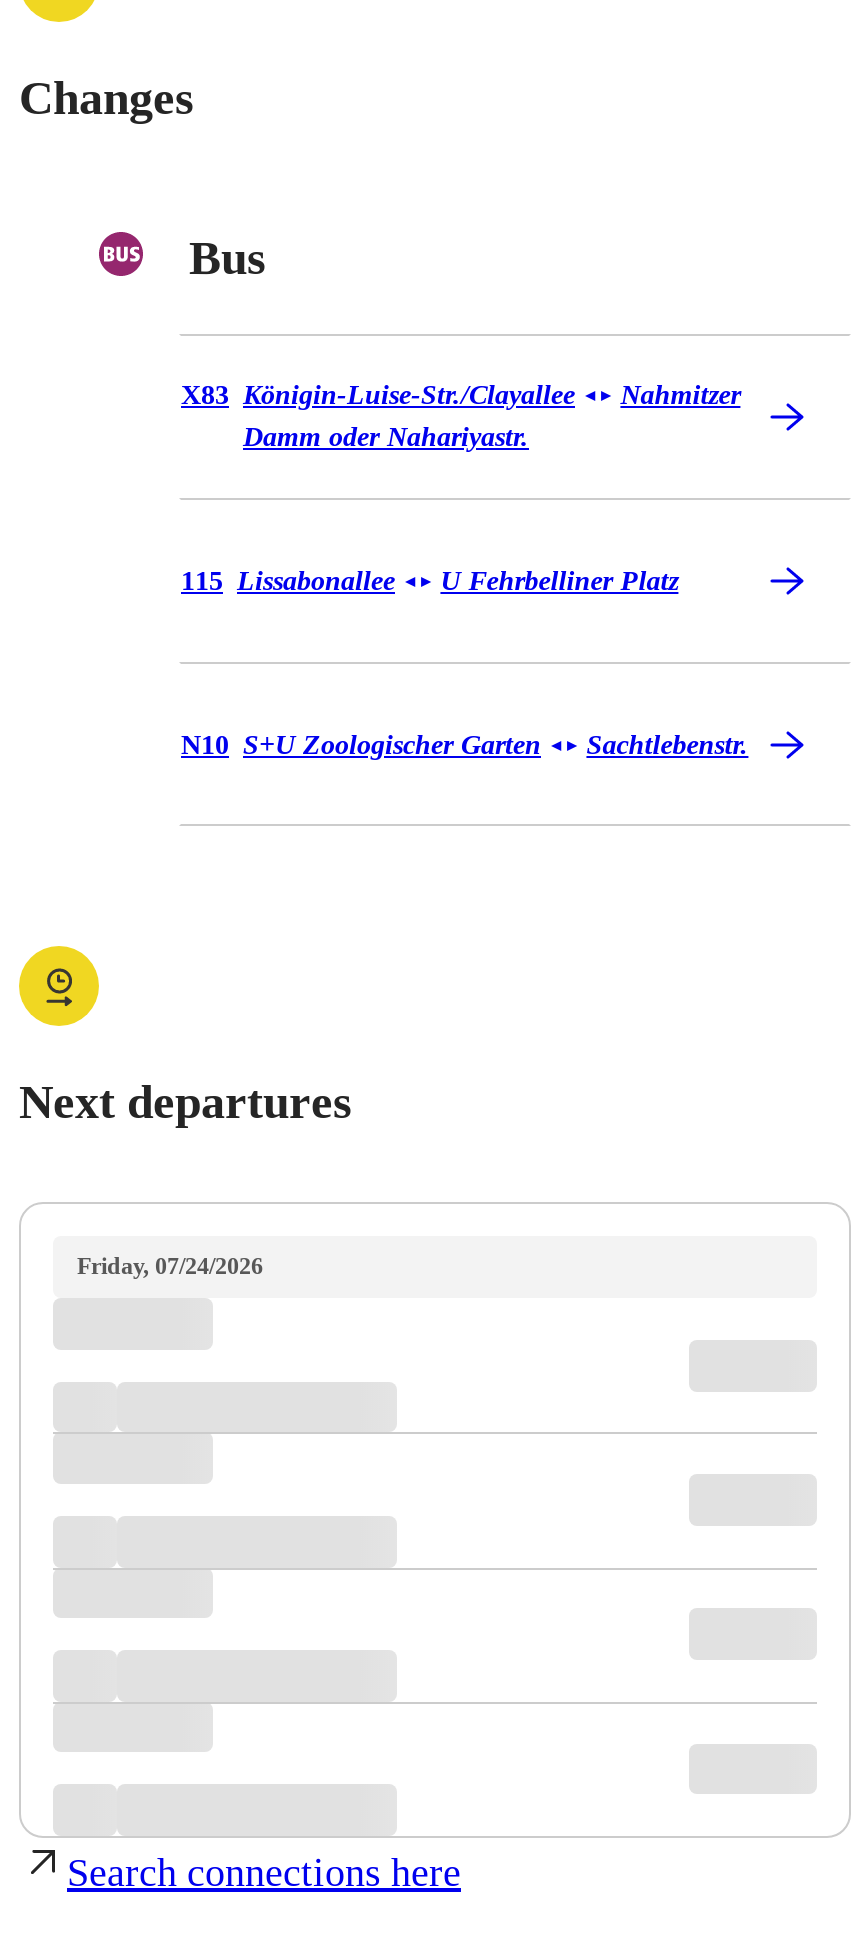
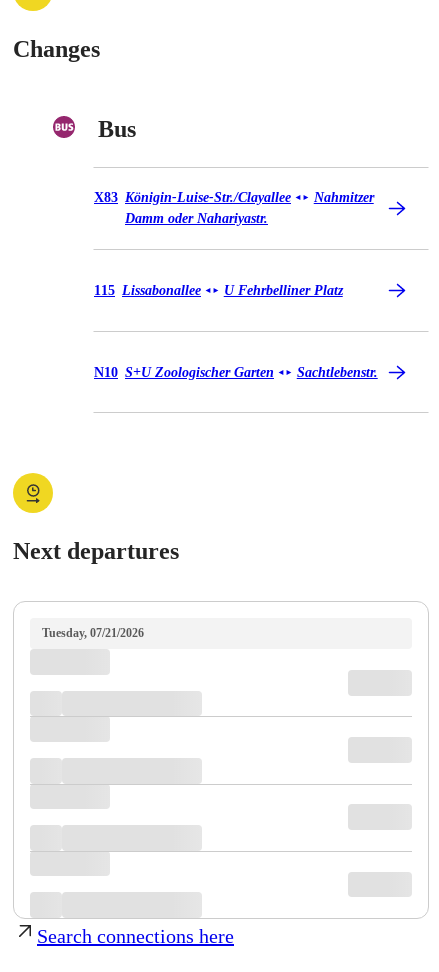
[77,1252,263,1280] Friday, 07/24/2026 -> [42,626,144,640] Tuesday, 07/21/2026

